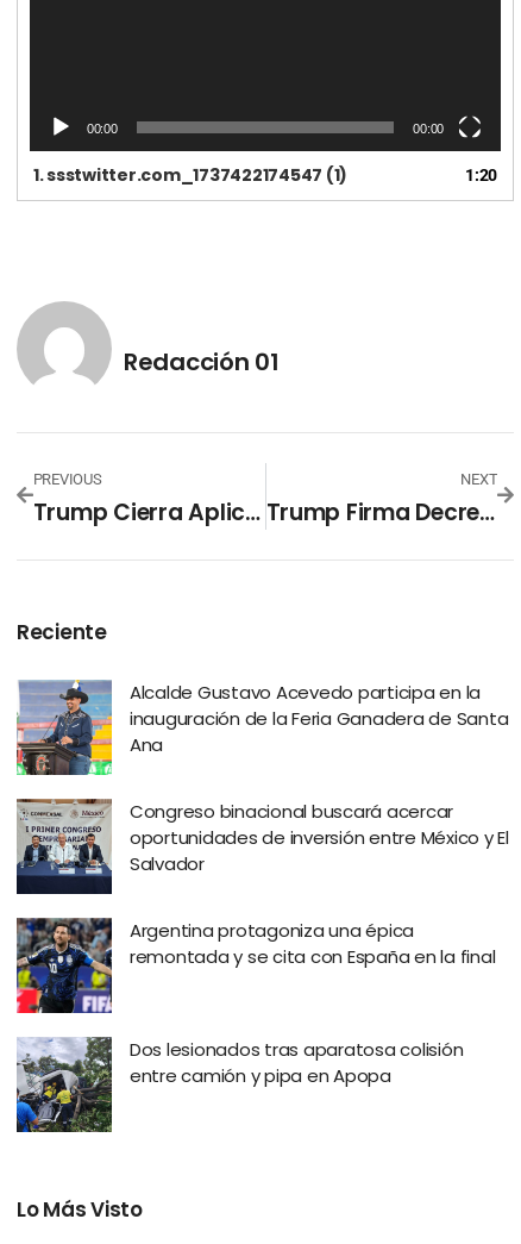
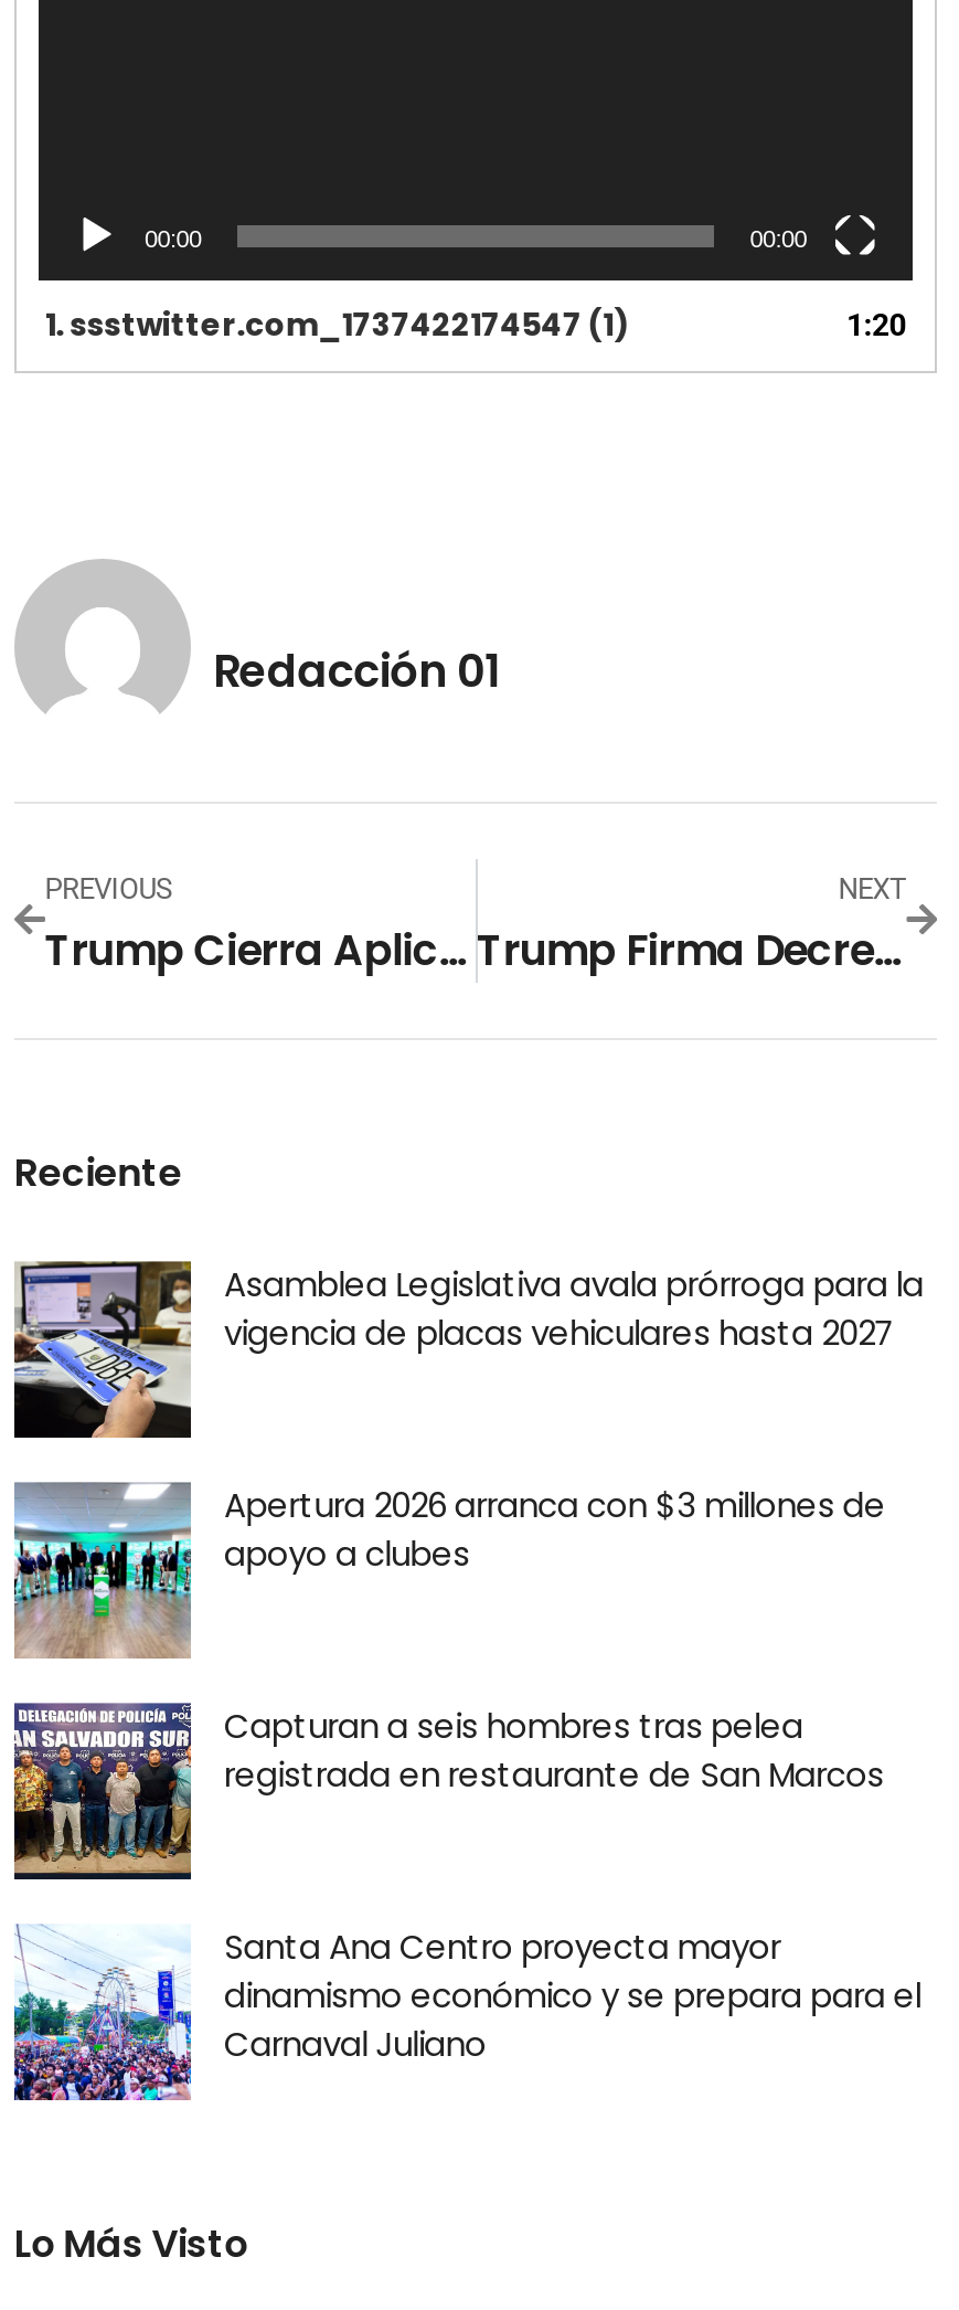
[15,679,508,776] [image] | Alcalde Gustavo Acevedo participa en la | inauguración de la Feria Ganadera de Santa | Ana -> [12,1259,924,1440] [image] | Asamblea Legislativa avala prórroga para la | vigencia de placas vehiculares hasta 2027
[15,798,509,895] [image] | Congreso binacional buscará acercar | oportunidades de inversión entre México y El | Salvador -> [12,1481,886,1661] [image] | Apertura 2026 arranca con $3 millones de | apoyo a clubes
[15,917,495,1014] [image] | Argentina protagoniza una épica | remontada y se cita con España en la final -> [12,1702,884,1882] [image] | Capturan a seis hombres tras pelea | registrada en restaurante de San Marcos
[15,1036,463,1133] [image] | Dos lesionados tras aparatosa colisión | entre camión y pipa en Apopa -> [12,1923,921,2102] [image] | Santa Ana Centro proyecta mayor | dinamismo económico y se prepara para el | Carnaval Juliano

